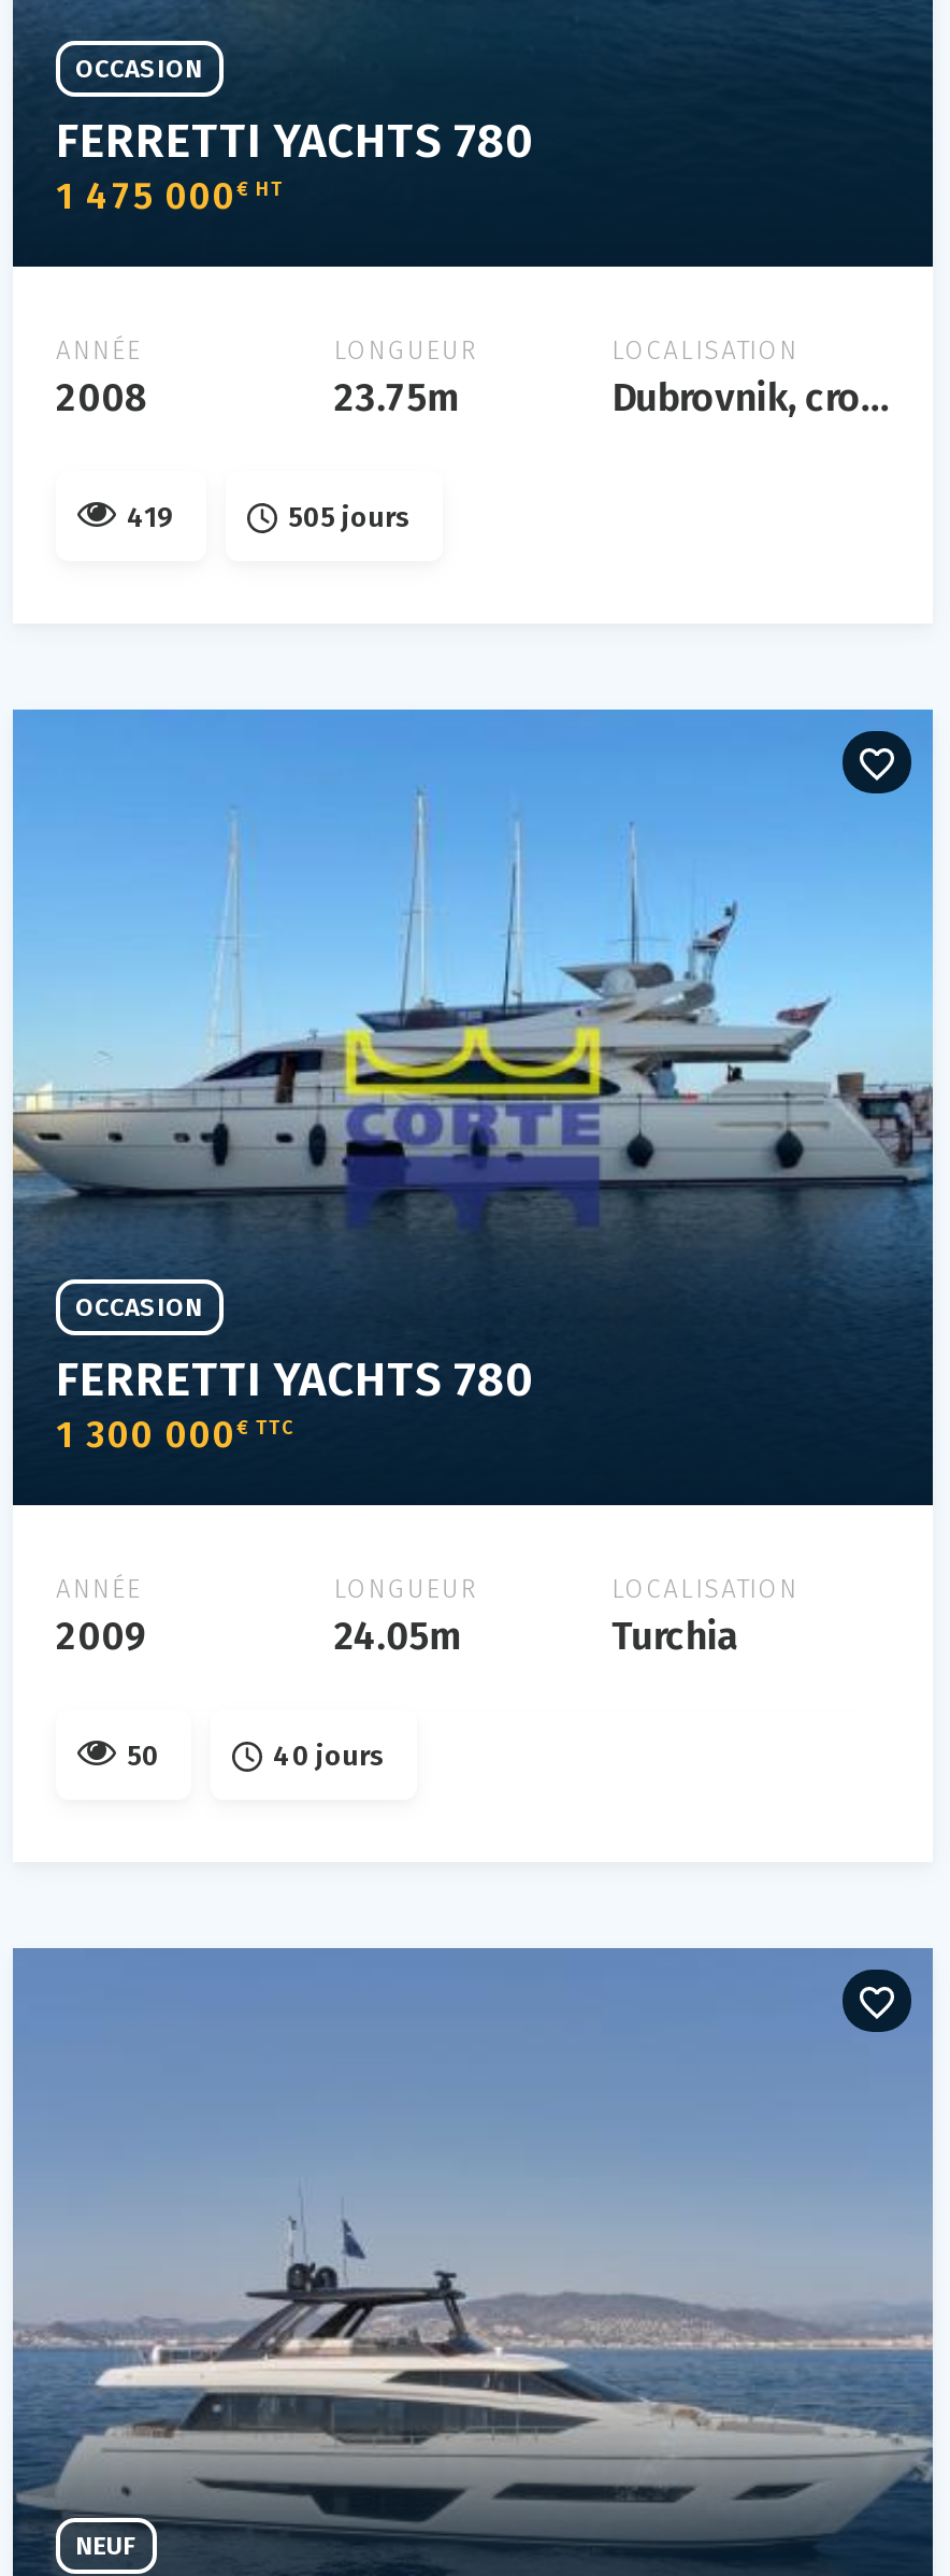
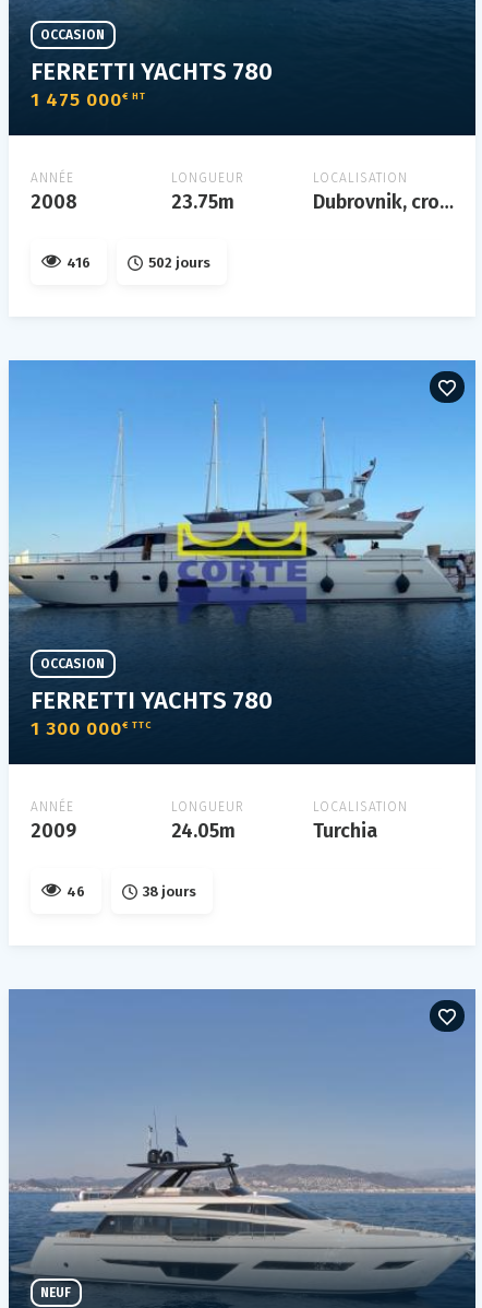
[127,501,174,533] 419 -> [67,254,91,271] 416
[288,501,411,533] 505 jours -> [148,254,210,271] 502 jours
[127,1740,159,1772] 50 -> [67,883,85,900] 46
[273,1740,385,1772] 40 jours -> [143,883,196,900] 38 jours

